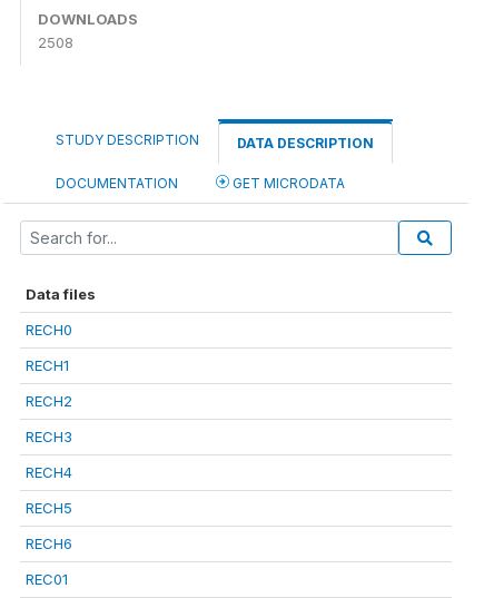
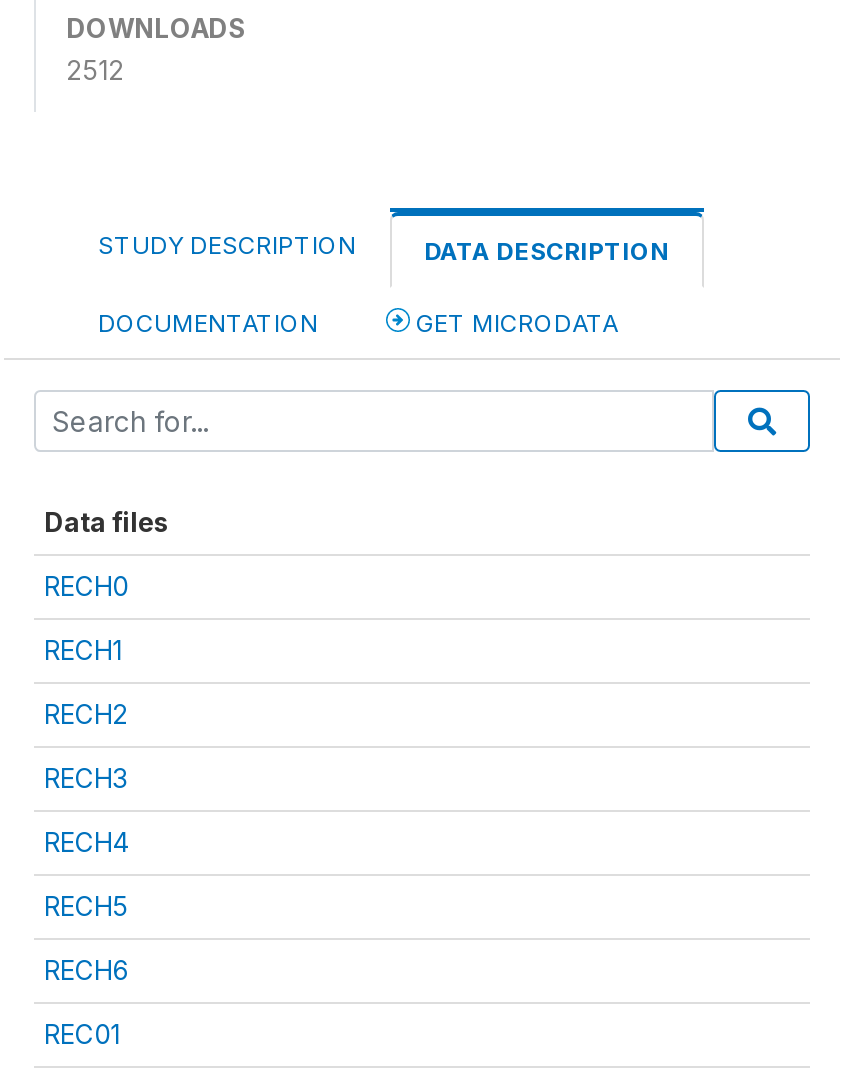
[38,33,73,51] 2508 -> [66,54,124,86] 2512

